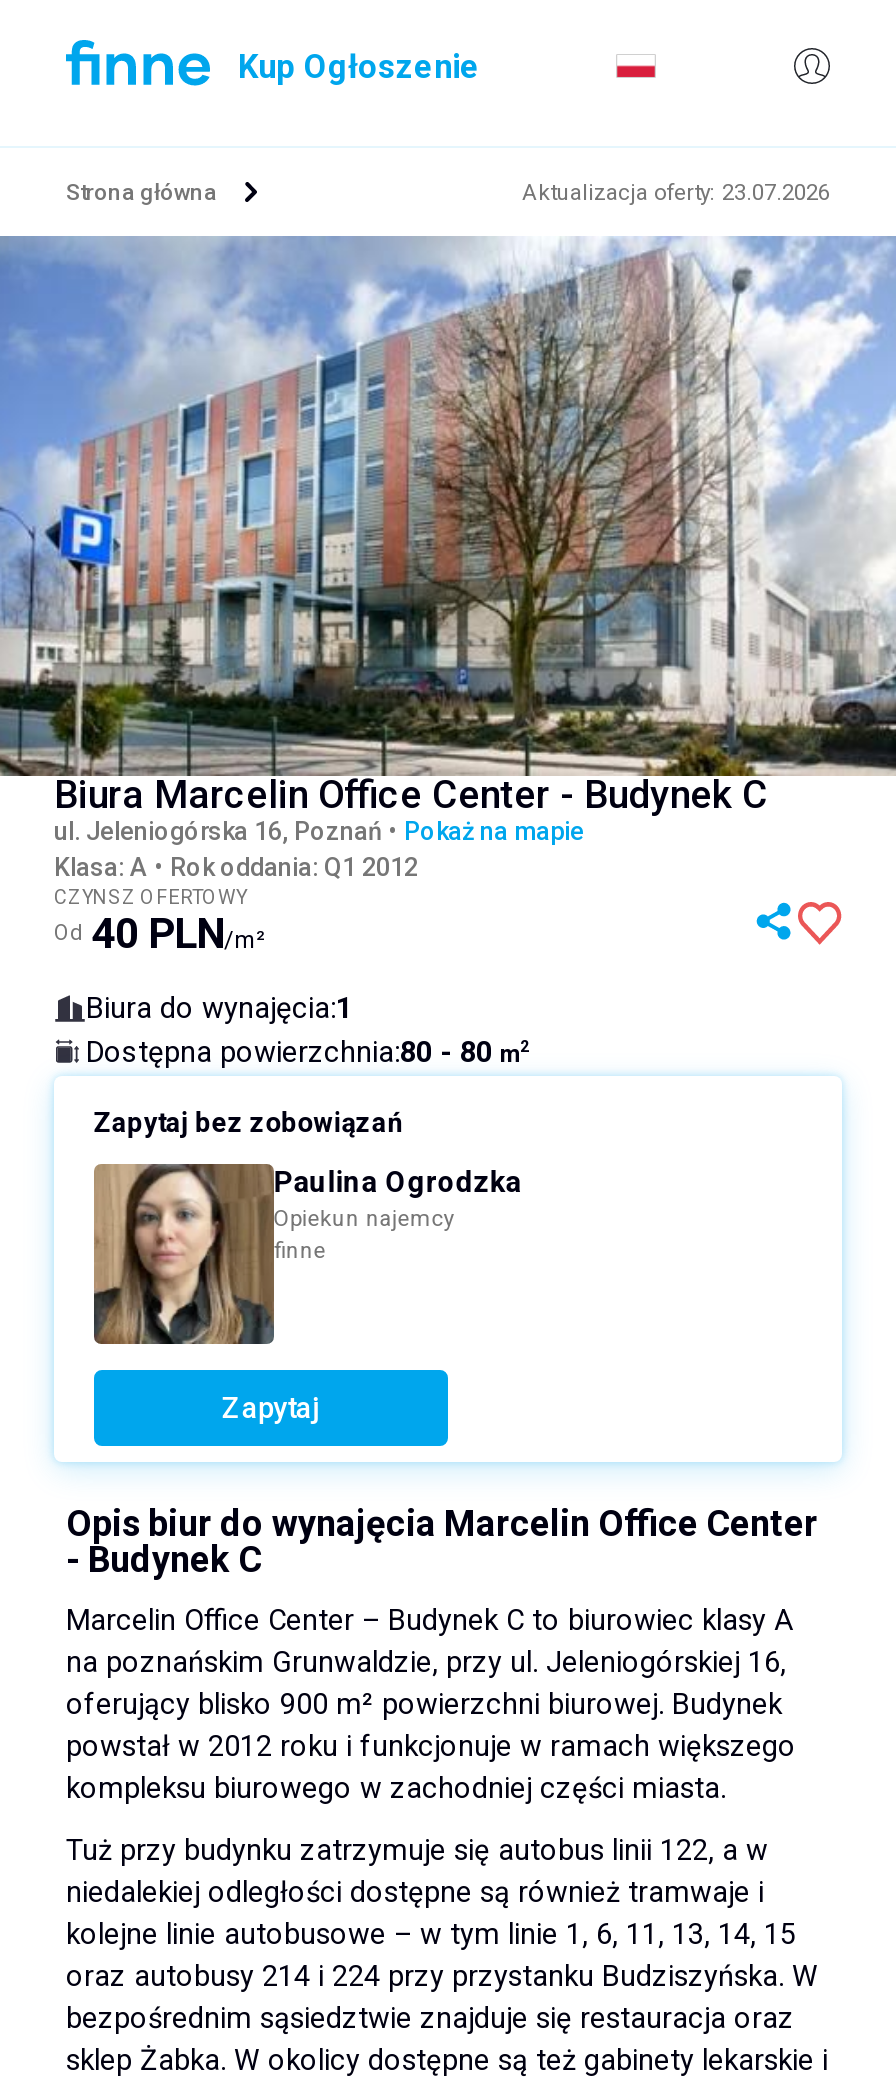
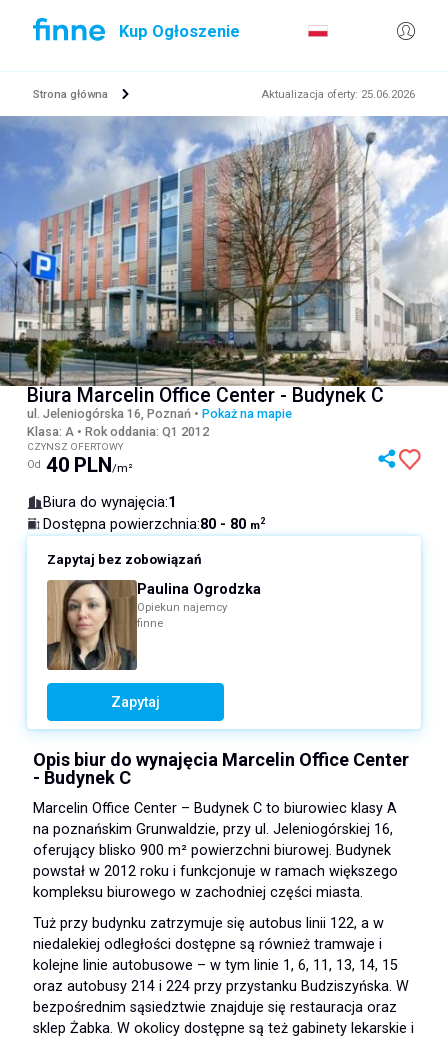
[522,177,830,205] Aktualizacja oferty: 23.07.2026 -> [261,86,415,100] Aktualizacja oferty: 25.06.2026

